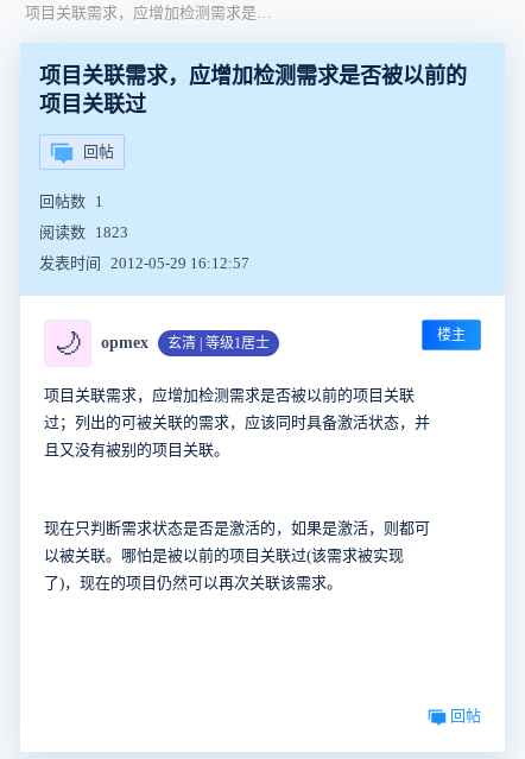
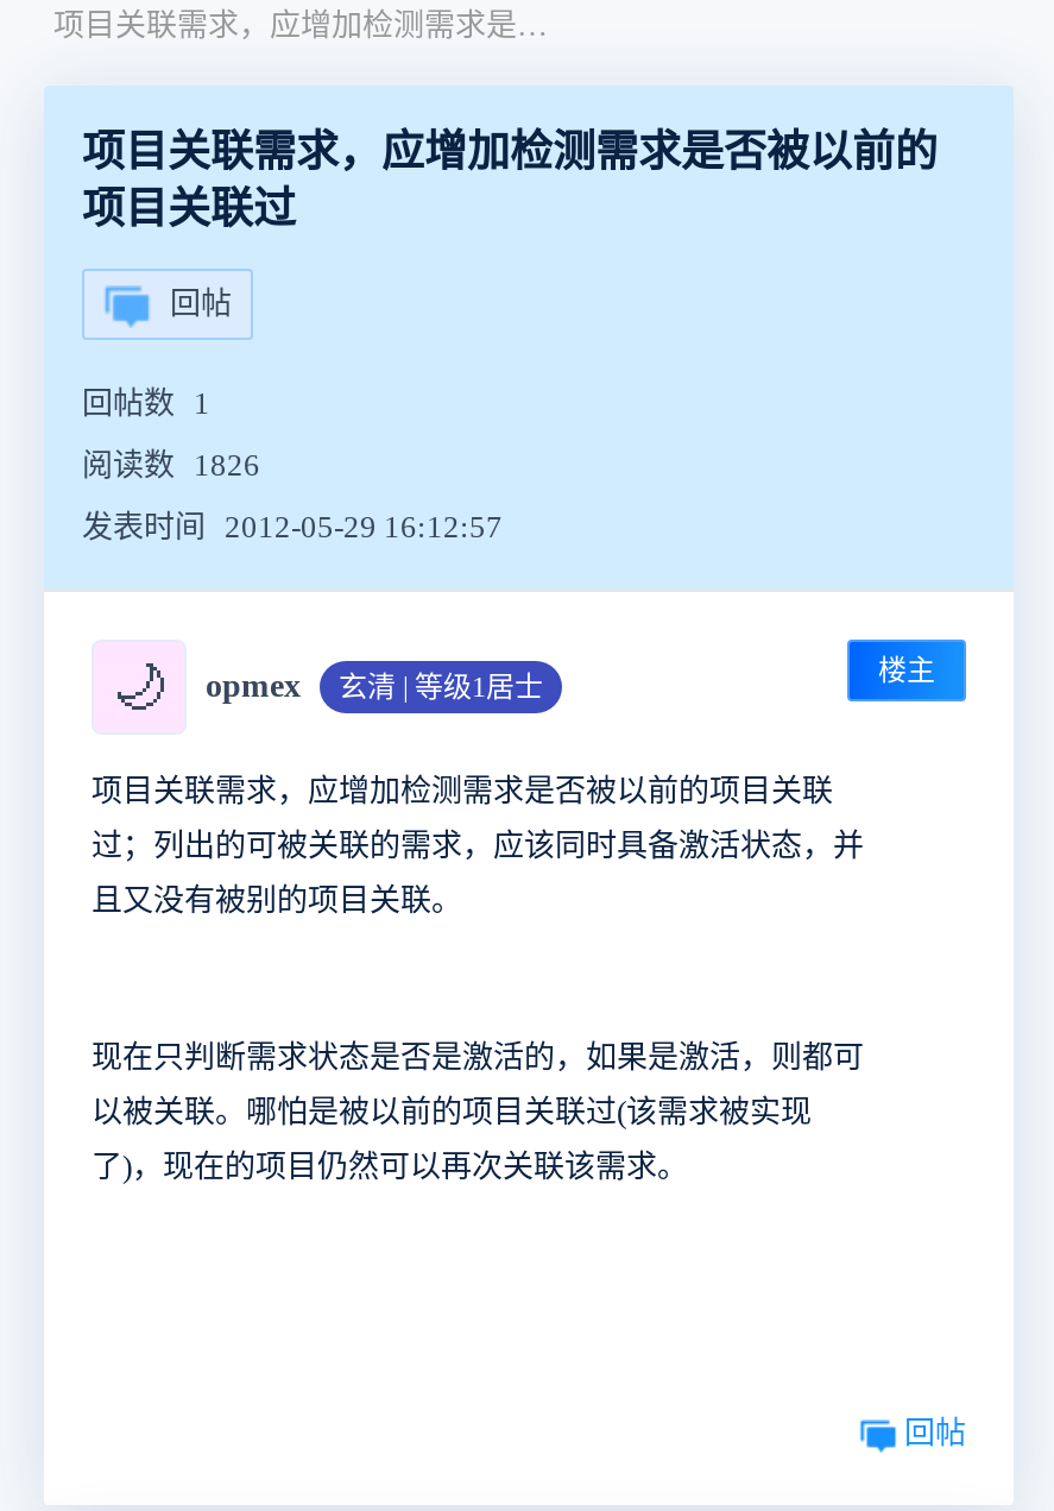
[39,223,128,241] 阅读数 1823 -> [82,447,260,483] 阅读数 1826

